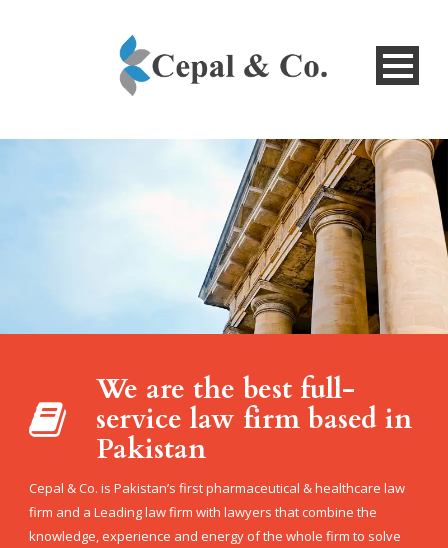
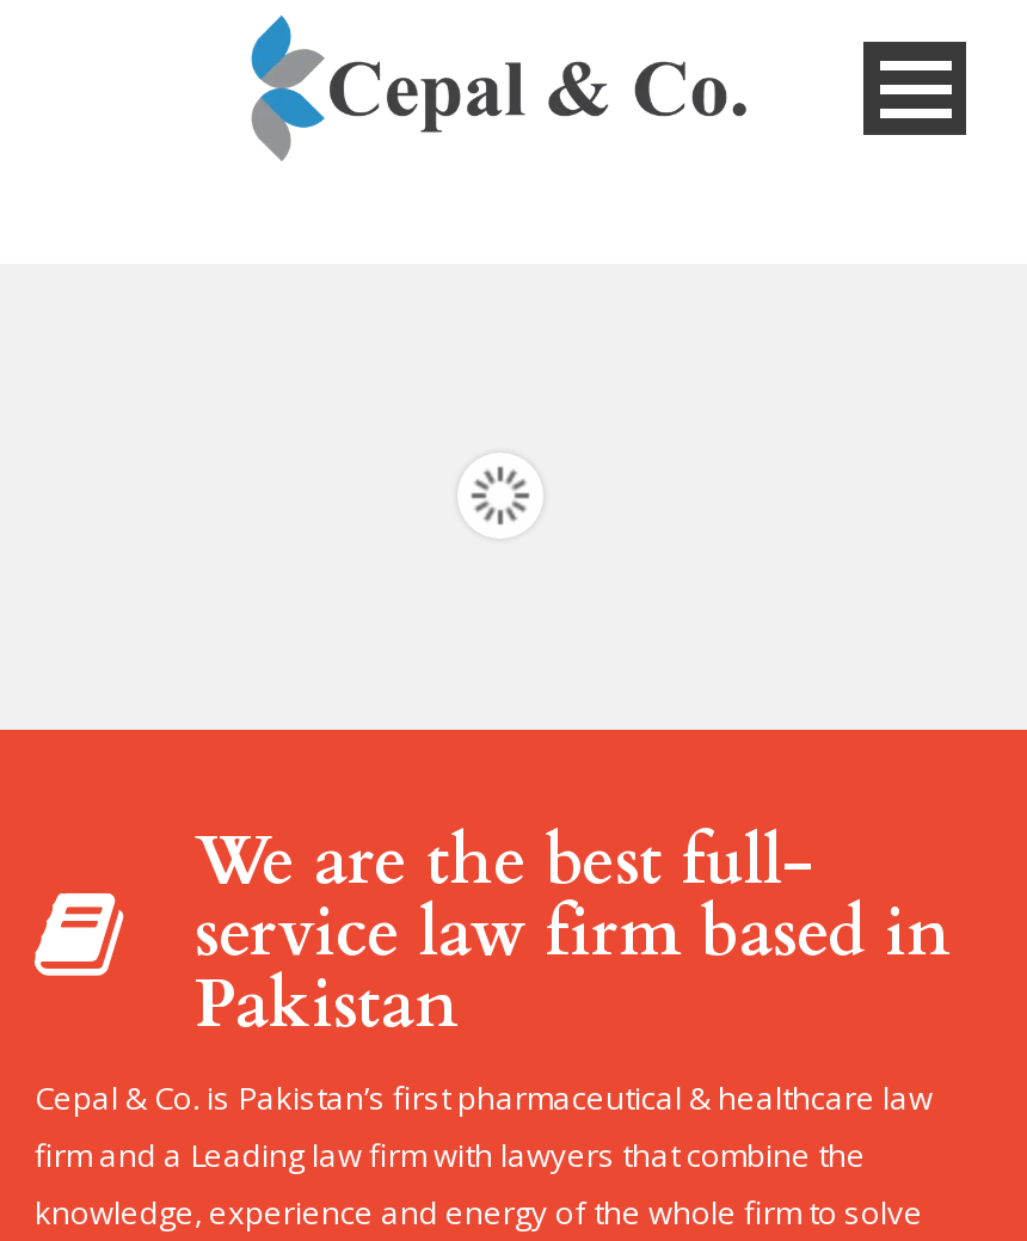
[3,138,445,335] [image] -> none

